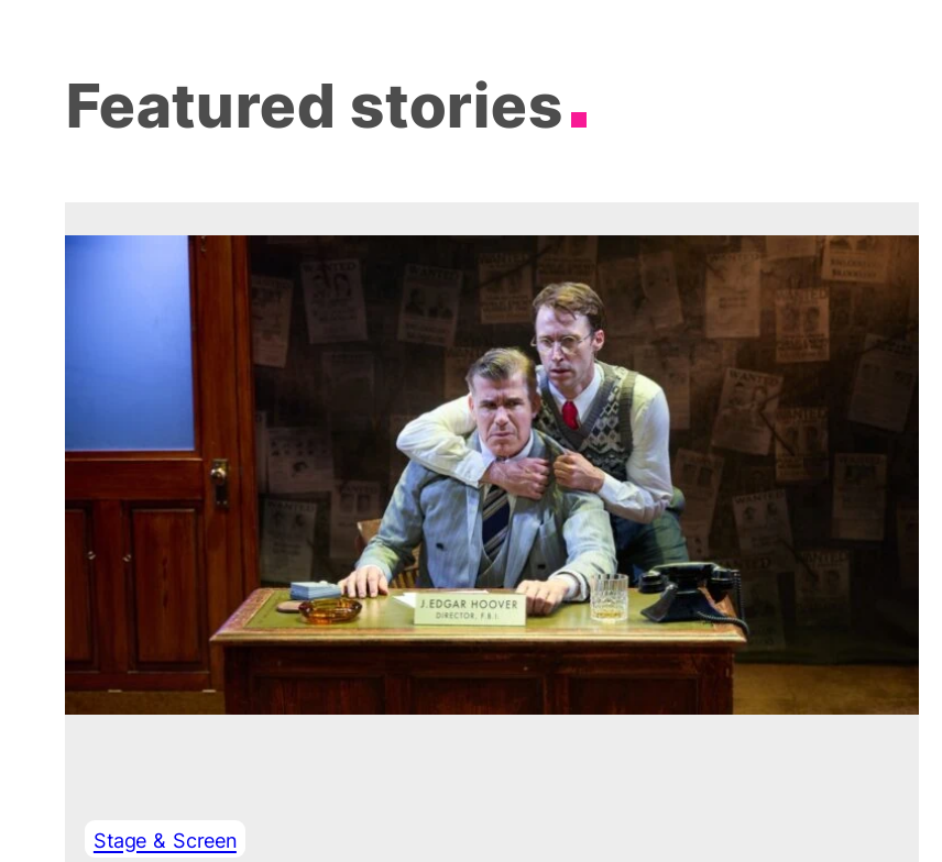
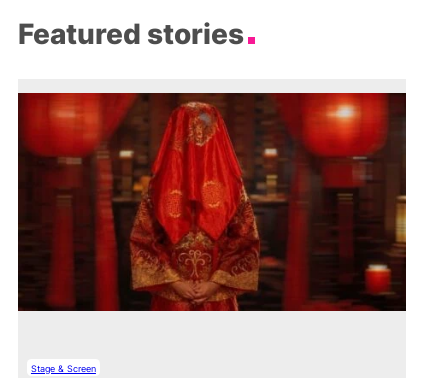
[63,234,921,716] [image] -> [17,92,407,311] [image]

